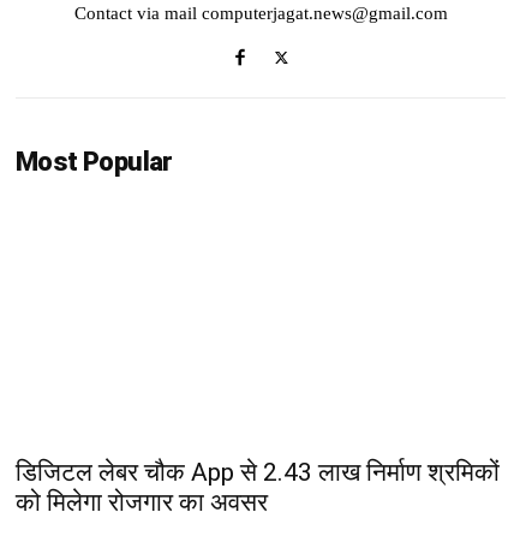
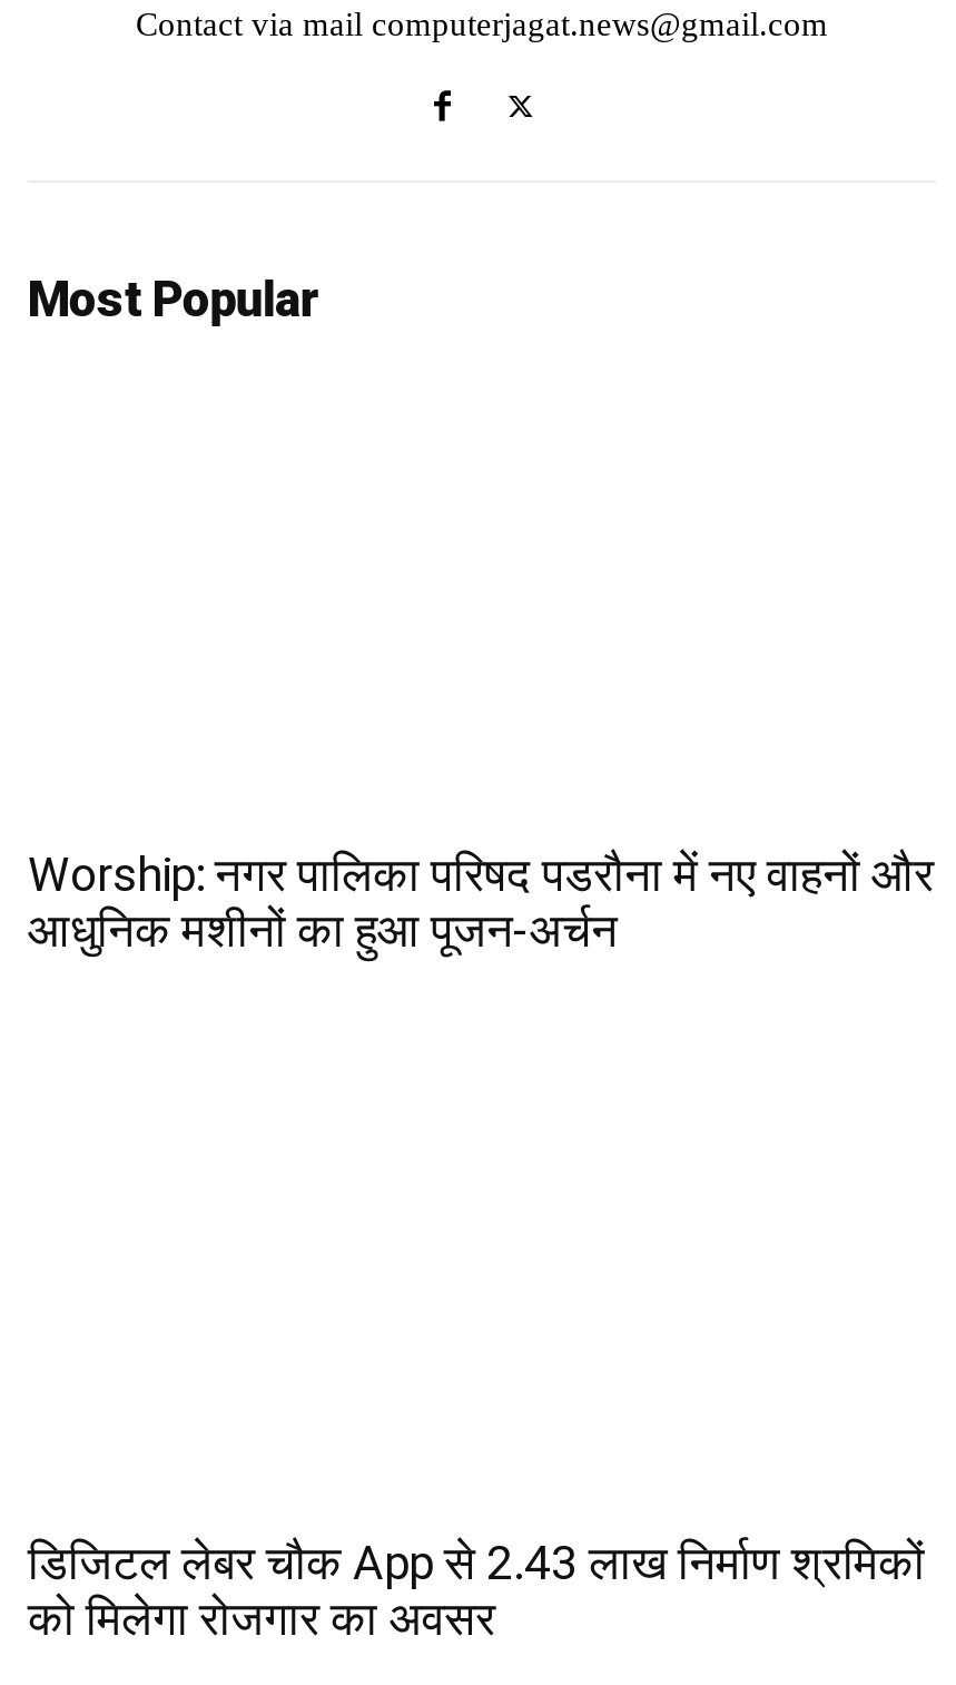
none -> [28,849,934,958] Worship: नगर पालिका परिषद पडरौना में नए वाहनों और | आधुनिक मशीनों का हुआ पूजन-अर्चन

